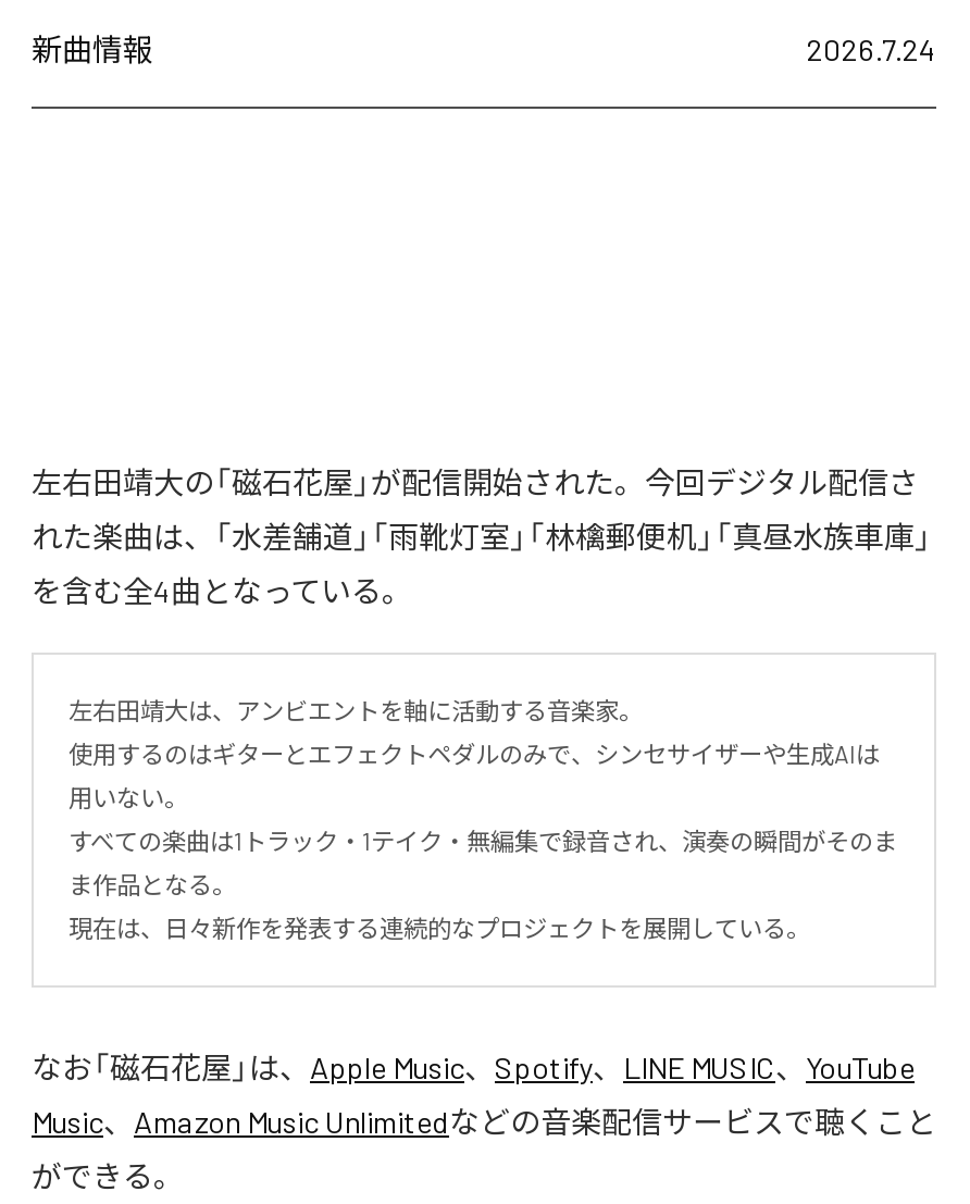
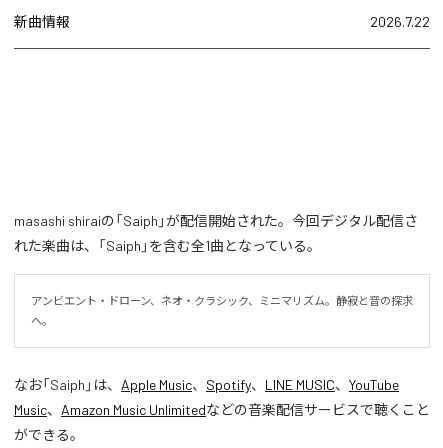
[806,30,936,67] 2026.7.24 -> [370,13,430,30] 2026.7.22
[32,463,932,941] 左右田靖大の「磁石花屋」が配信開始された。今回デジタル配信さ | れた楽曲は、「水差舗道」「雨靴灯室」「林檎郵便机」「真昼水族車庫」 | を含む全4曲となっている。 | 左右田靖大は、アンビエントを軸に活動する音楽家。 | 使用するのはギターとエフェクトペダルのみで、シンセサイザーや生成AIは | 用いない。 | すべての楽曲は1トラック・1テイク・無編集で録音され、演奏の瞬間がそのま | ま作品となる。 | 現在は、日々新作を発表する連続的なプロジェクトを展開している。 -> [14,212,418,327] masashi shiraiの「Saiph」が配信開始された。今回デジタル配信さ | れた楽曲は、「Saiph」を含む全1曲となっている。 | アンビエント・ドローン、ネオ・クラシック、ミニマリズム。静寂と音の探求 | へ。
[32,1048,915,1085] なお「磁石花屋」は、Apple Music、Spotify、LINE MUSIC、YouTube -> [14,376,399,393] なお「Saiph」は、Apple Music、Spotify、LINE MUSIC、YouTube

